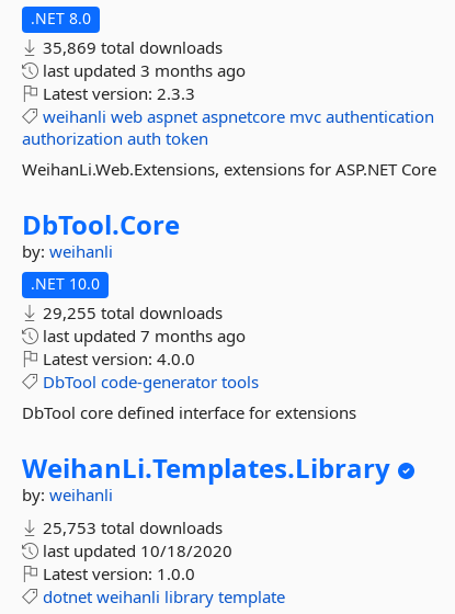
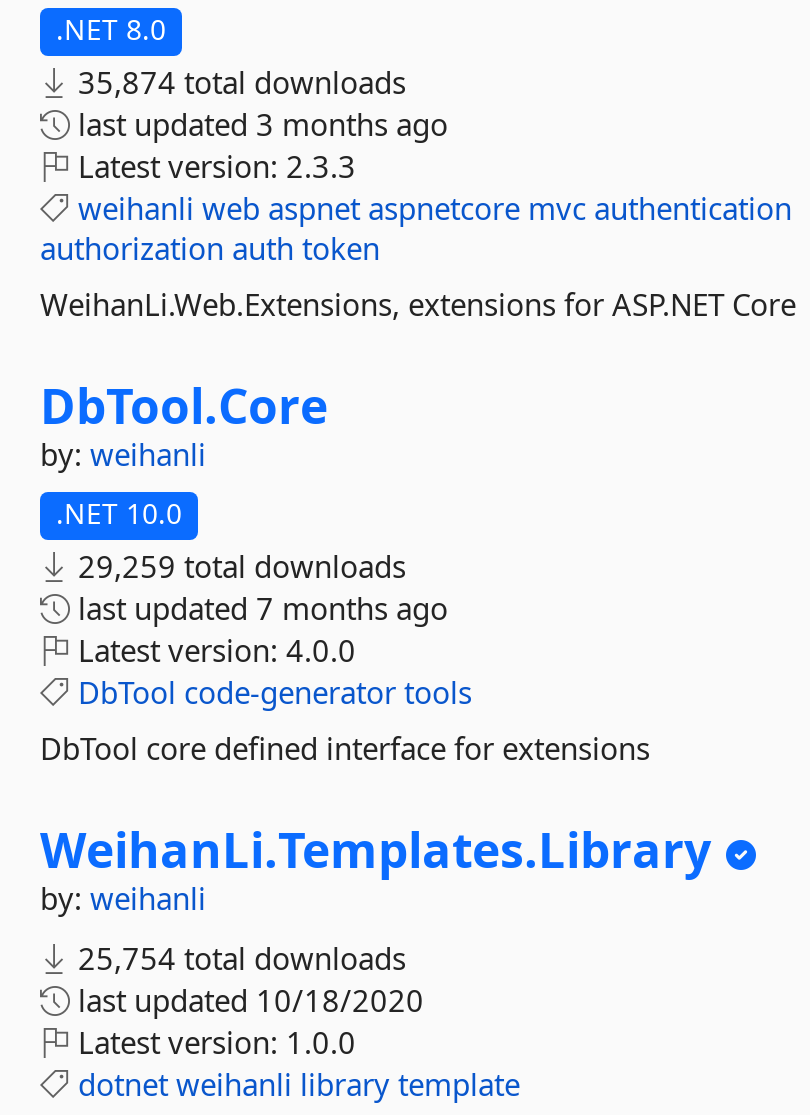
[38,36,223,58] 35,869 total downloads -> [70,62,406,102] 35,874 total downloads
[38,302,223,323] 29,255 total downloads -> [70,546,406,586] 29,259 total downloads
[38,516,223,538] 25,753 total downloads -> [70,938,406,978] 25,754 total downloads

